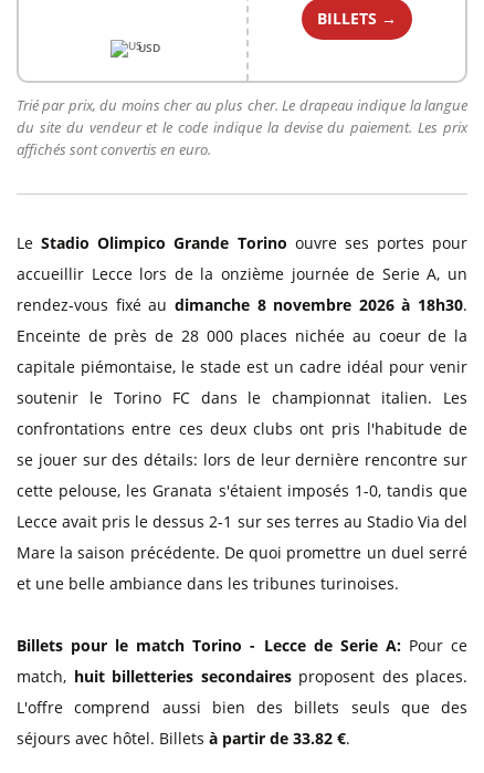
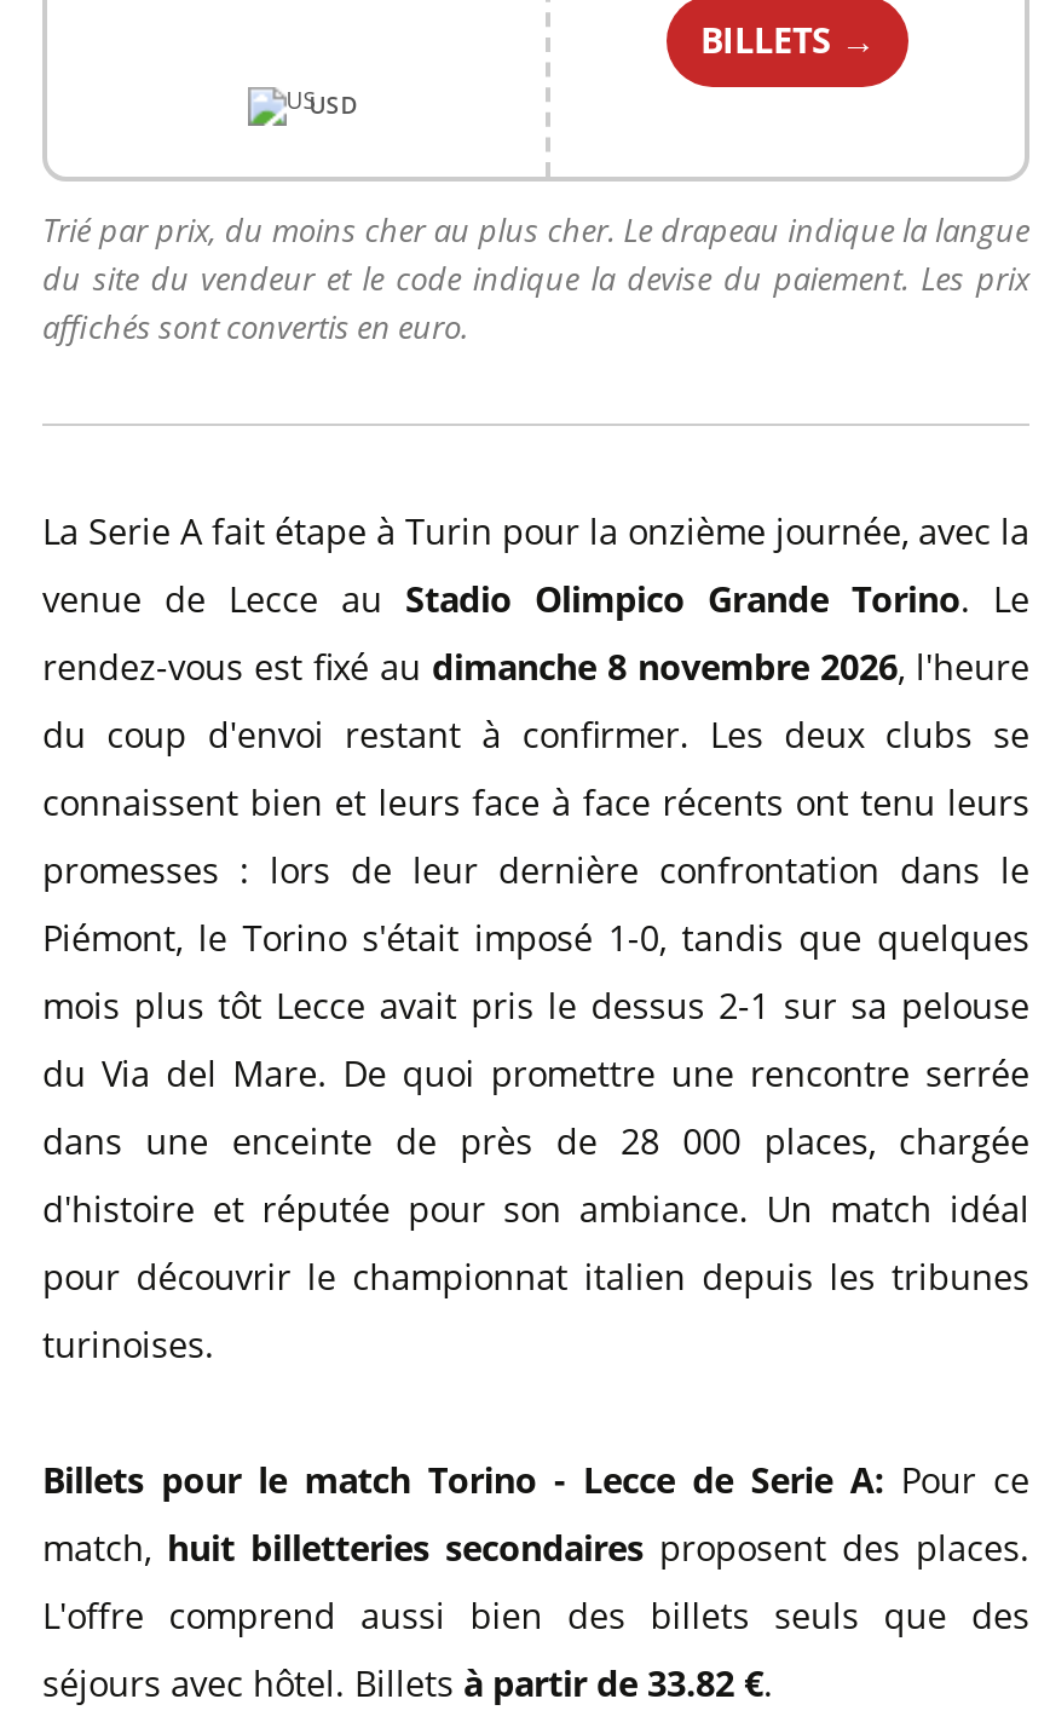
[17,232,467,594] Le Stadio Olimpico Grande Torino ouvre ses portes pour | accueillir Lecce lors de la onzième journée de Serie A, un | rendez-vous fixé au dimanche 8 novembre 2026 à 18h30. | Enceinte de près de 28 000 places nichée au coeur de la | capitale piémontaise, le stade est un cadre idéal pour venir | soutenir le Torino FC dans le championnat italien. Les | confrontations entre ces deux clubs ont pris l'habitude de | se jouer sur des détails: lors de leur dernière rencontre sur | cette pelouse, les Granata s'étaient imposés 1-0, tandis que | Lecce avait pris le dessus 2-1 sur ses terres au Stadio Via del | Mare la saison précédente. De quoi promettre un duel serré | et une belle ambiance dans les tribunes turinoises. -> [42,508,1029,1367] La Serie A fait étape à Turin pour la onzième journée, avec la | venue de Lecce au Stadio Olimpico Grande Torino. Le | rendez-vous est fixé au dimanche 8 novembre 2026, l'heure | du coup d'envoi restant à confirmer. Les deux clubs se | connaissent bien et leurs face à face récents ont tenu leurs | promesses : lors de leur dernière confrontation dans le | Piémont, le Torino s'était imposé 1-0, tandis que quelques | mois plus tôt Lecce avait pris le dessus 2-1 sur sa pelouse | du Via del Mare. De quoi promettre une rencontre serrée | dans une enceinte de près de 28 000 places, chargée | d'histoire et réputée pour son ambiance. Un match idéal | pour découvrir le championnat italien depuis les tribunes | turinoises.

